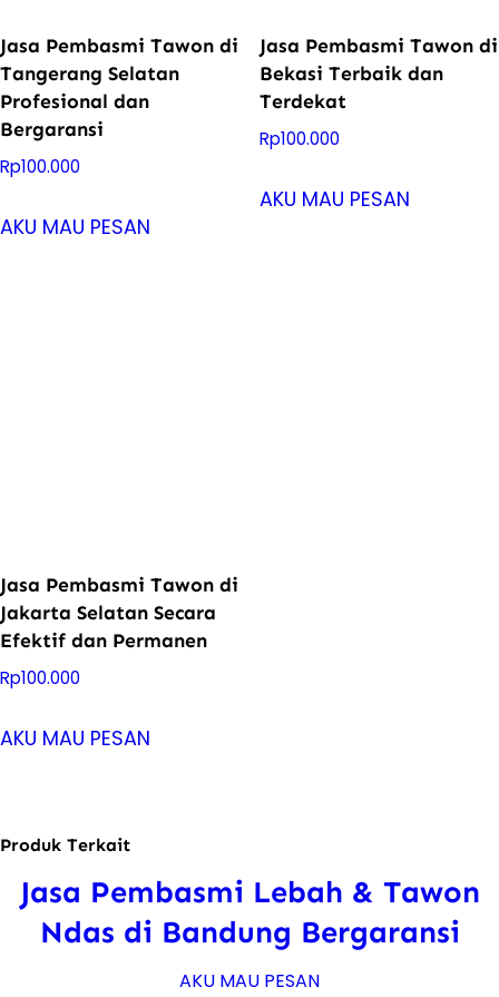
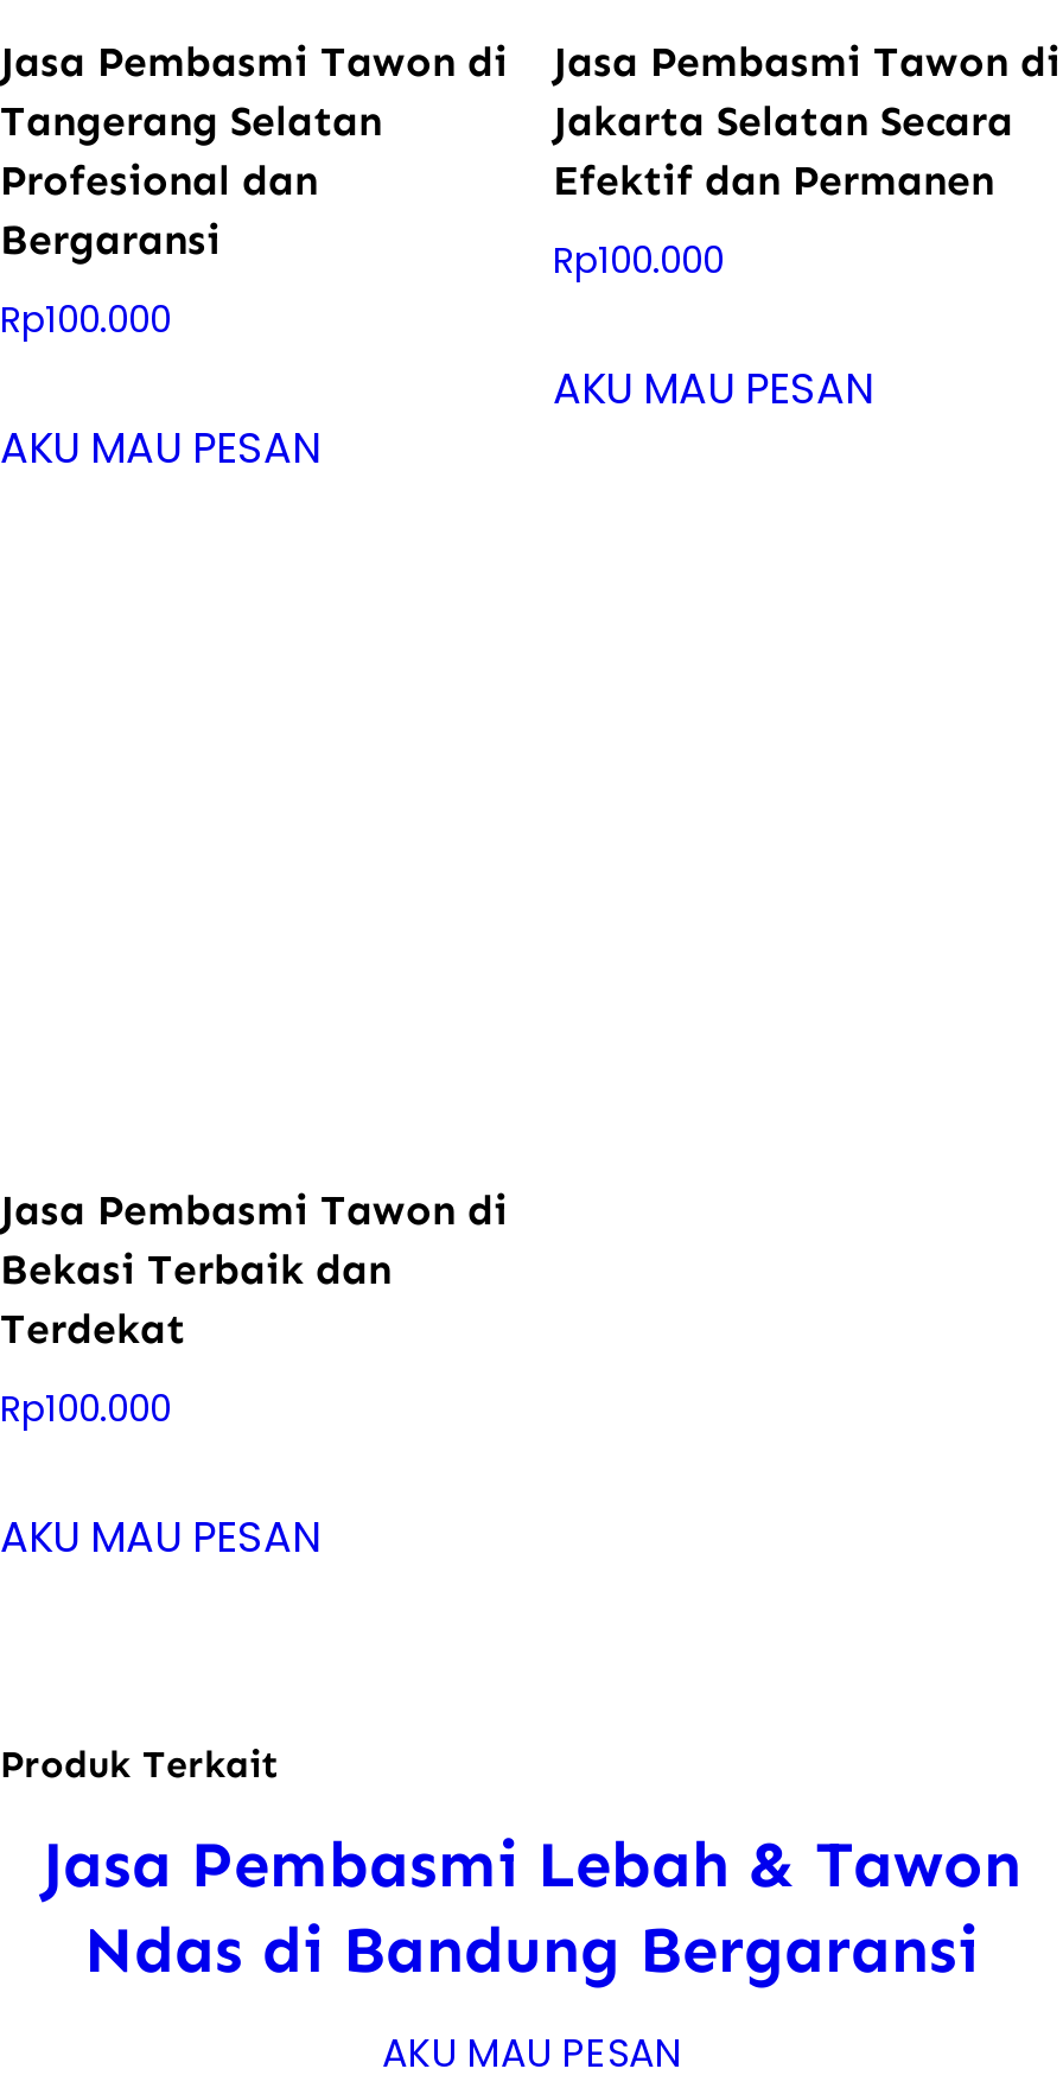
moved [260,61,443,113] -> [0,1242,392,1354]: Bekasi Terbaik dan | Terdekat
moved [0,600,216,652] -> [553,94,1013,205]: Jakarta Selatan Secara | Efektif dan Permanen

